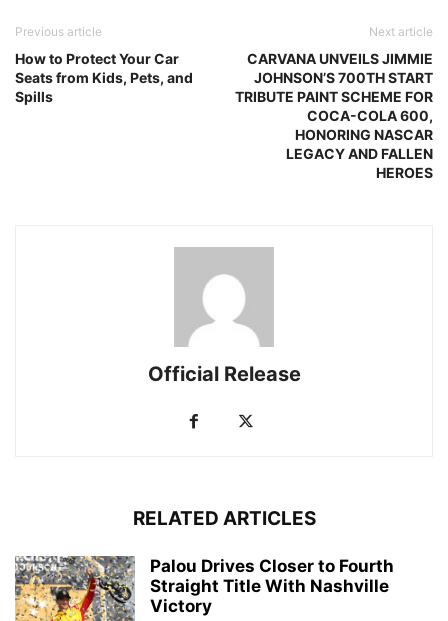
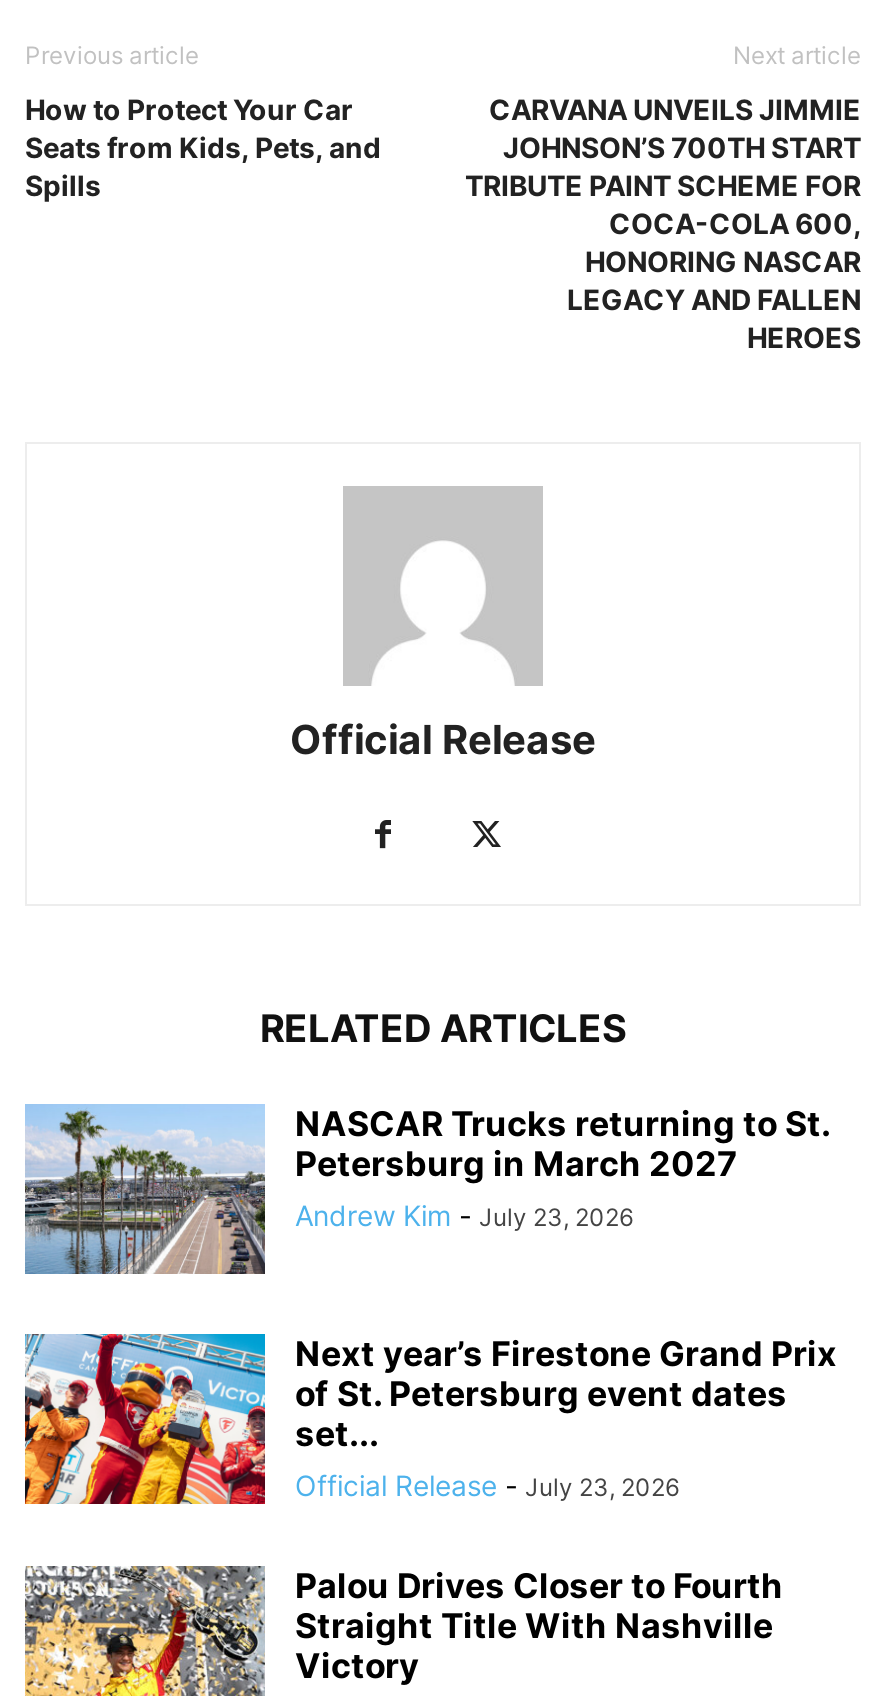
none -> [23,1102,829,1276] [image] | NASCAR Trucks returning to St. | Petersburg in March 2027 | Andrew Kim - July 23, 2026
none -> [23,1332,837,1506] [image] | Next year’s Firestone Grand Prix | of St. Petersburg event dates | set... | Official Release - July 23, 2026

